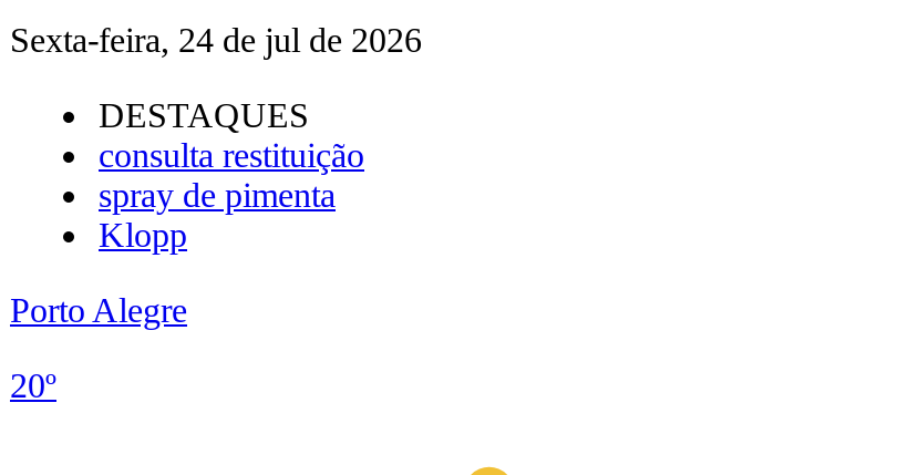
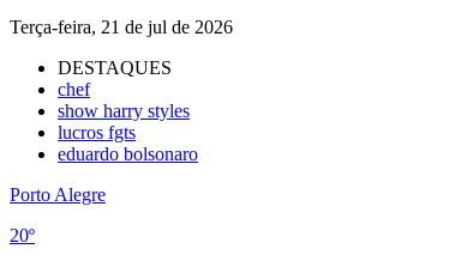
[10,21,422,59] Sexta-feira, 24 de jul de 2026 -> [10,17,233,37] Terça-feira, 21 de jul de 2026
[99,136,364,254] consulta restituição | spray de pimenta | Klopp -> [58,79,198,164] chef | show harry styles | lucros fgts | eduardo bolsonaro

